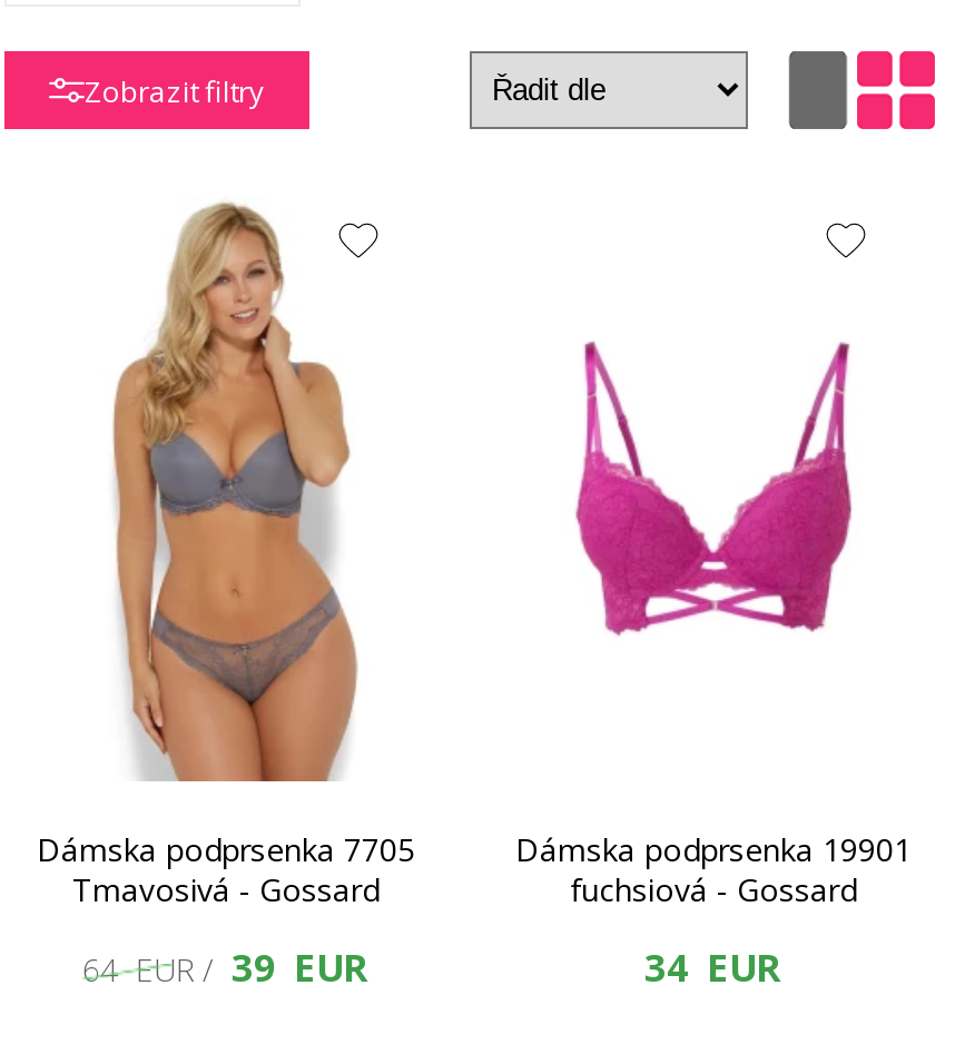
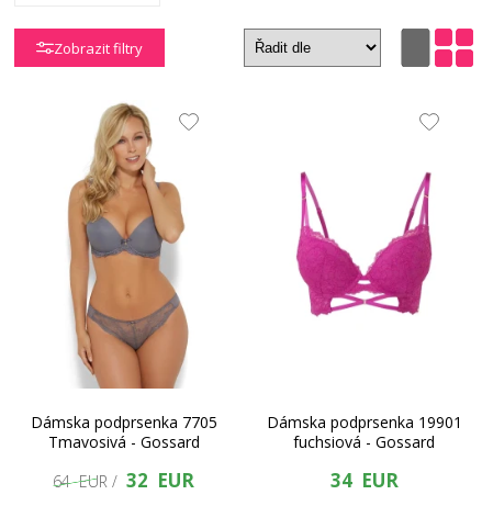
[82,942,370,993] 64 EUR / 39 EUR -> [53,468,194,493] 64 EUR / 32 EUR

